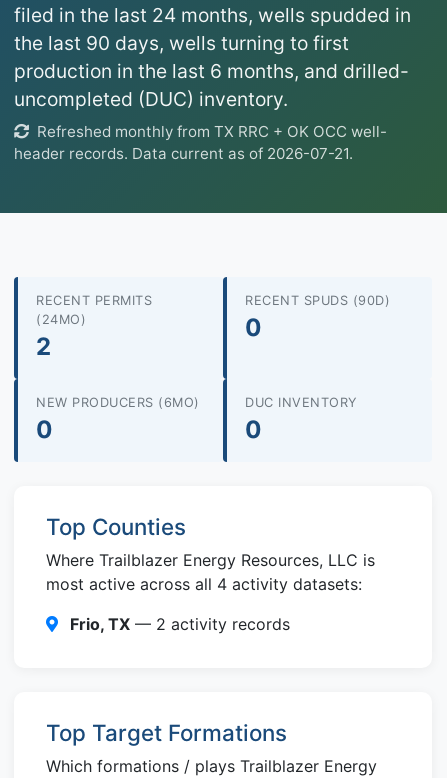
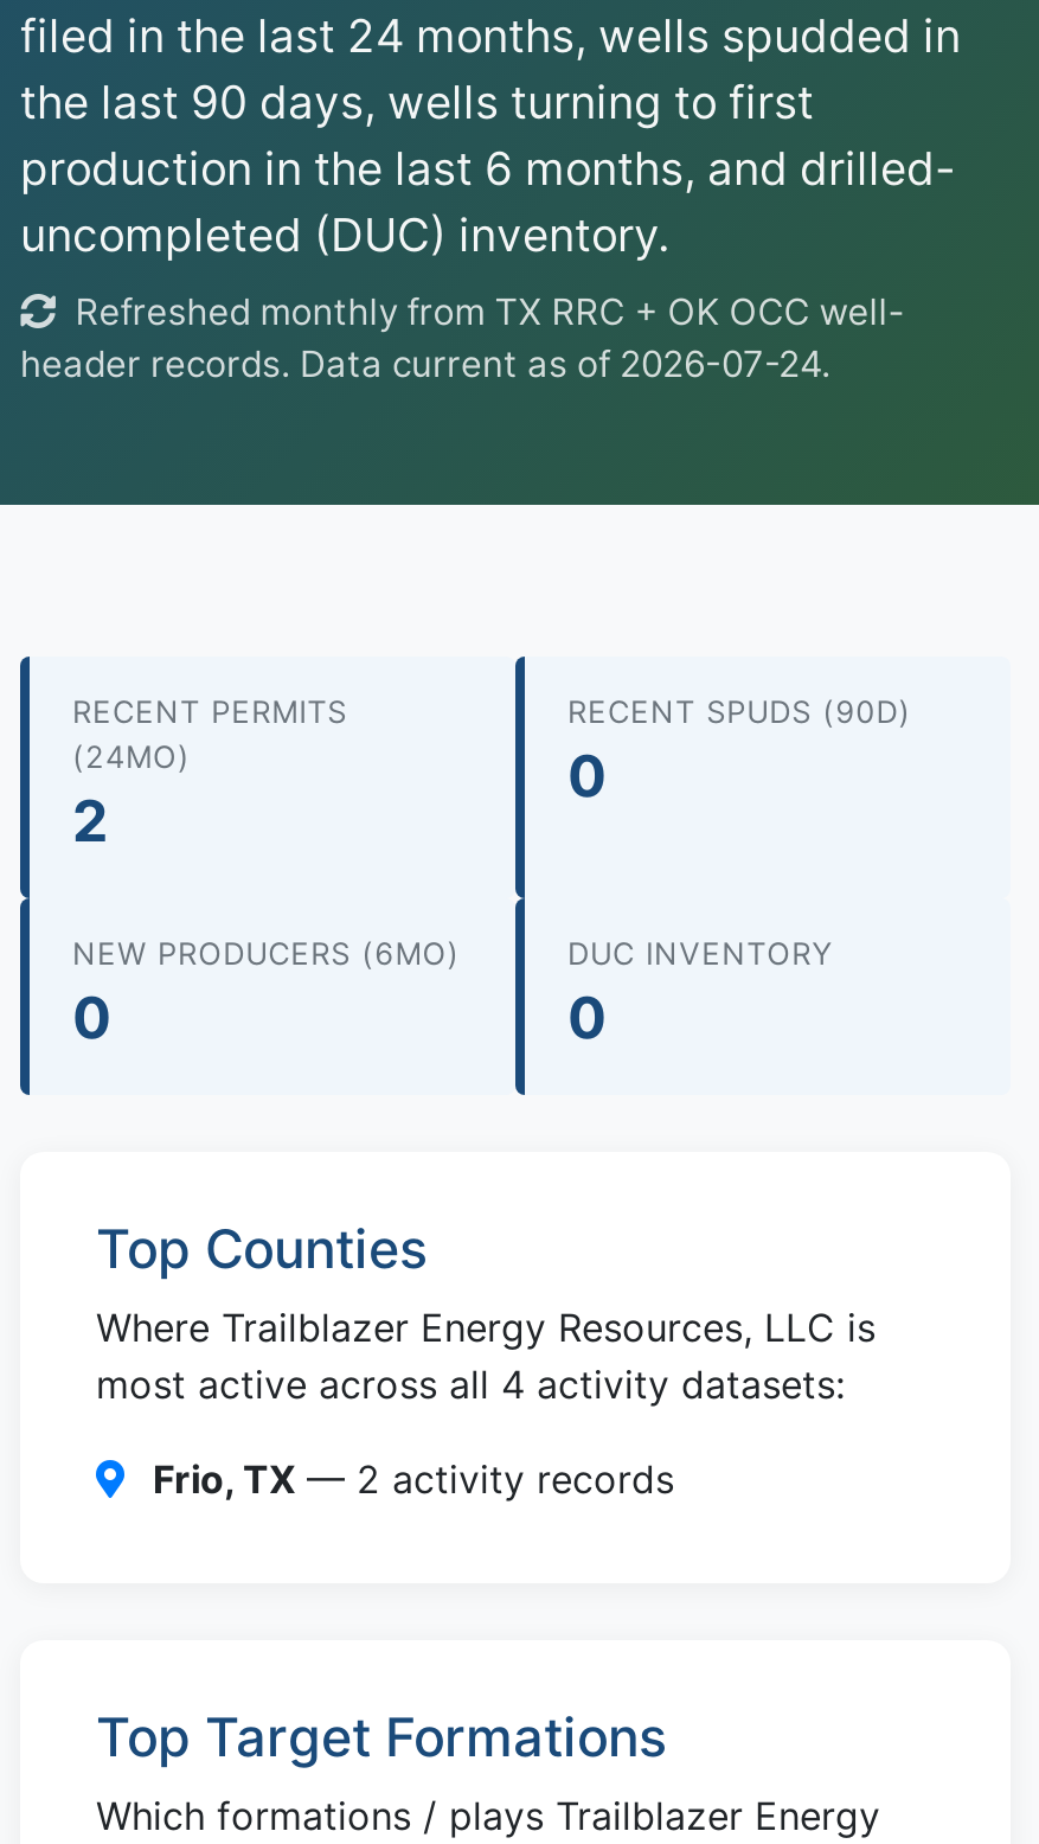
[14,144,353,163] header records. Data current as of 2026-07-21. -> [20,341,830,386] header records. Data current as of 2026-07-24.

